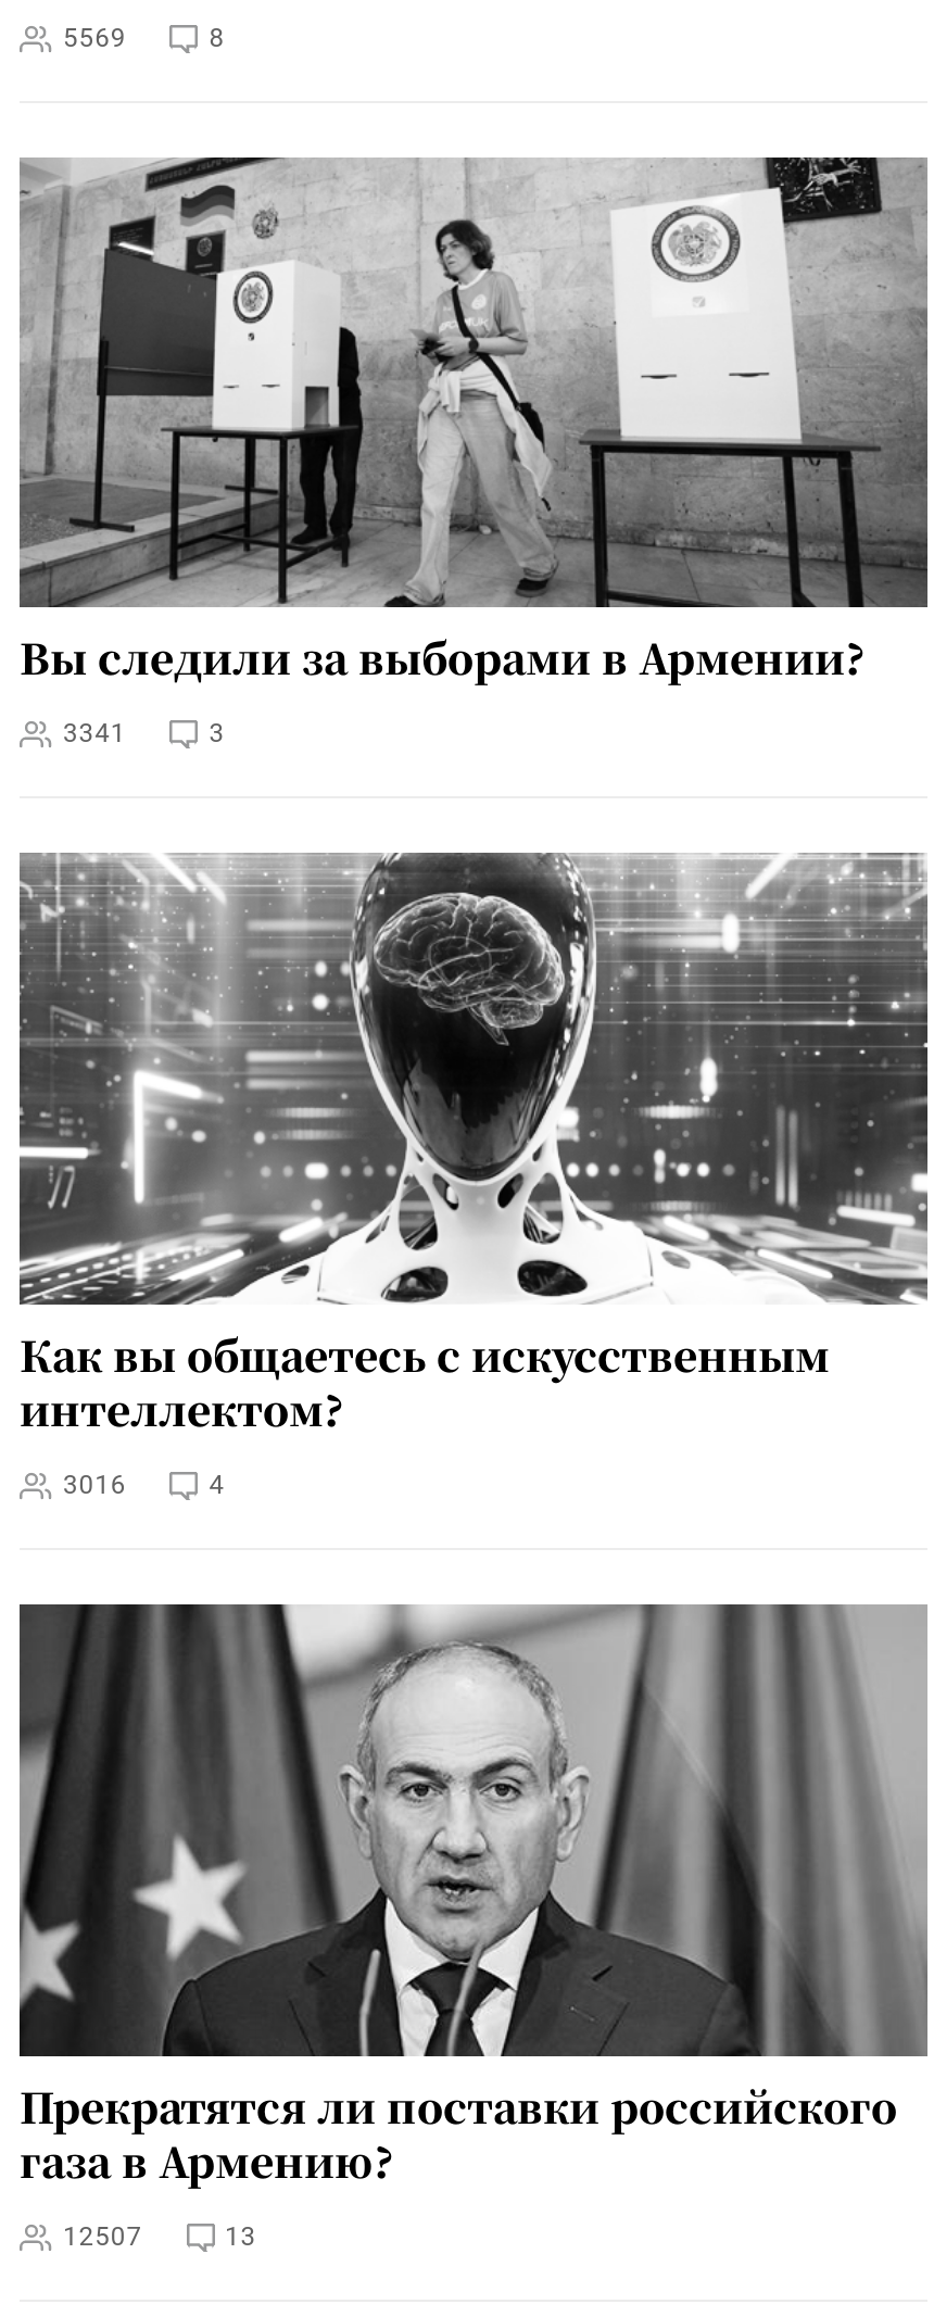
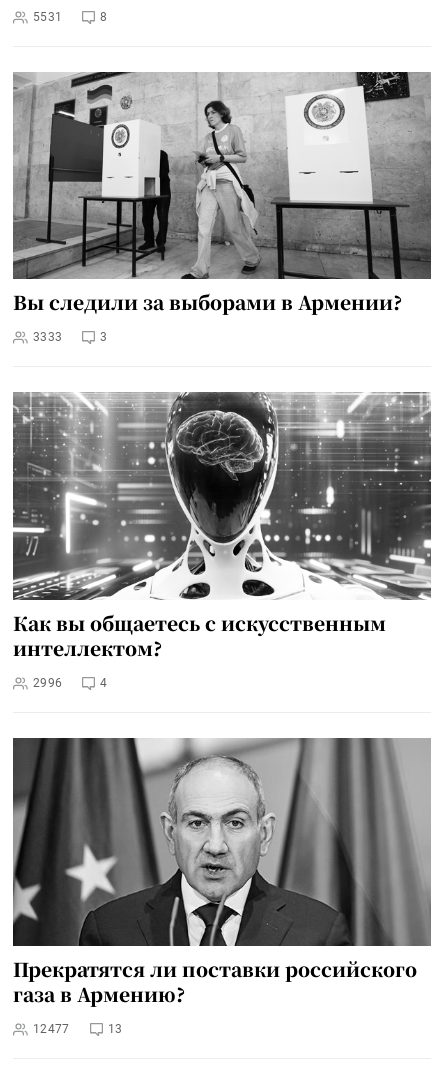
[63,22,126,53] 5569 -> [33,10,62,24] 5531
[63,719,126,749] 3341 -> [33,330,62,344] 3333
[63,1469,126,1500] 3016 -> [33,676,62,690] 2996
[63,2220,142,2251] 12507 -> [33,1021,69,1035] 12477

